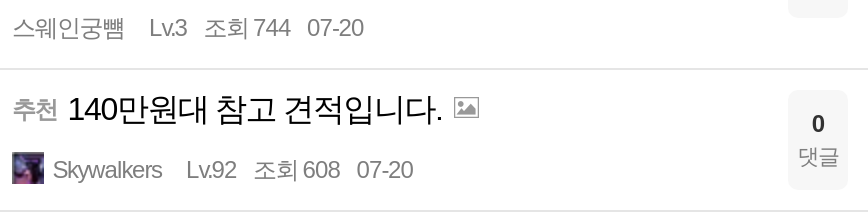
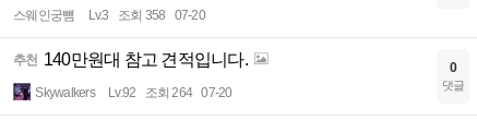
[12,14,364,42] 스웨인궁뻄 Lv.3 조회 744 07-20 -> [13,8,205,23] 스웨인궁뻄 Lv.3 조회 358 07-20
[52,156,413,184] Skywalkers Lv.92 조회 608 07-20 -> [35,85,232,100] Skywalkers Lv.92 조회 264 07-20

